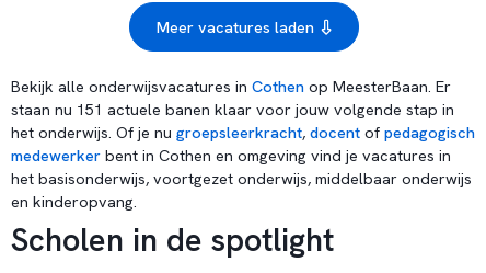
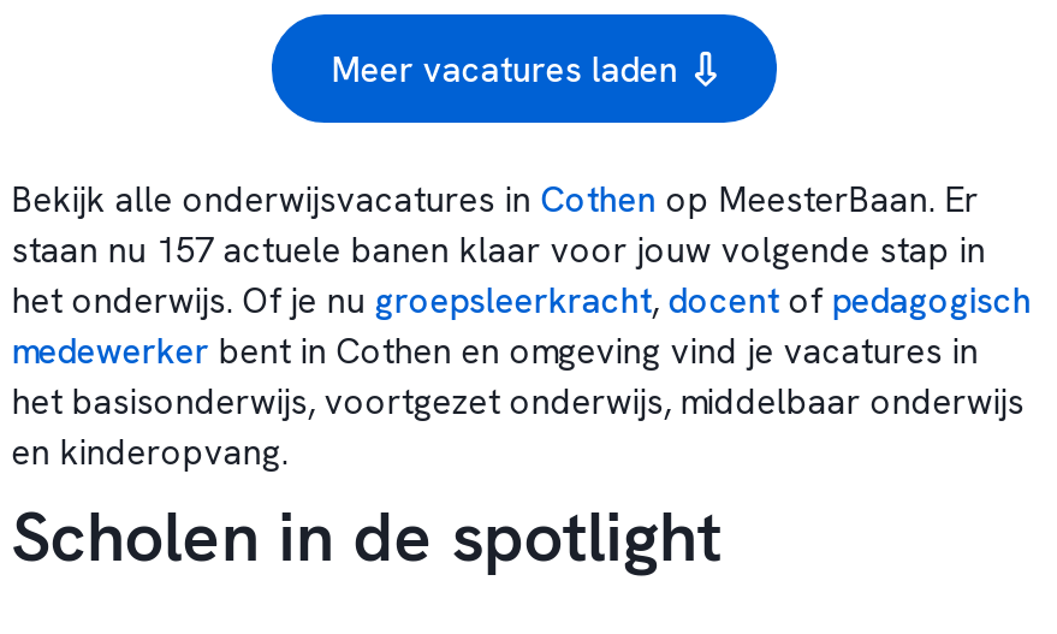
[11,99,454,120] staan nu 151 actuele banen klaar voor jouw volgende stap in -> [12,227,986,273] staan nu 157 actuele banen klaar voor jouw volgende stap in

